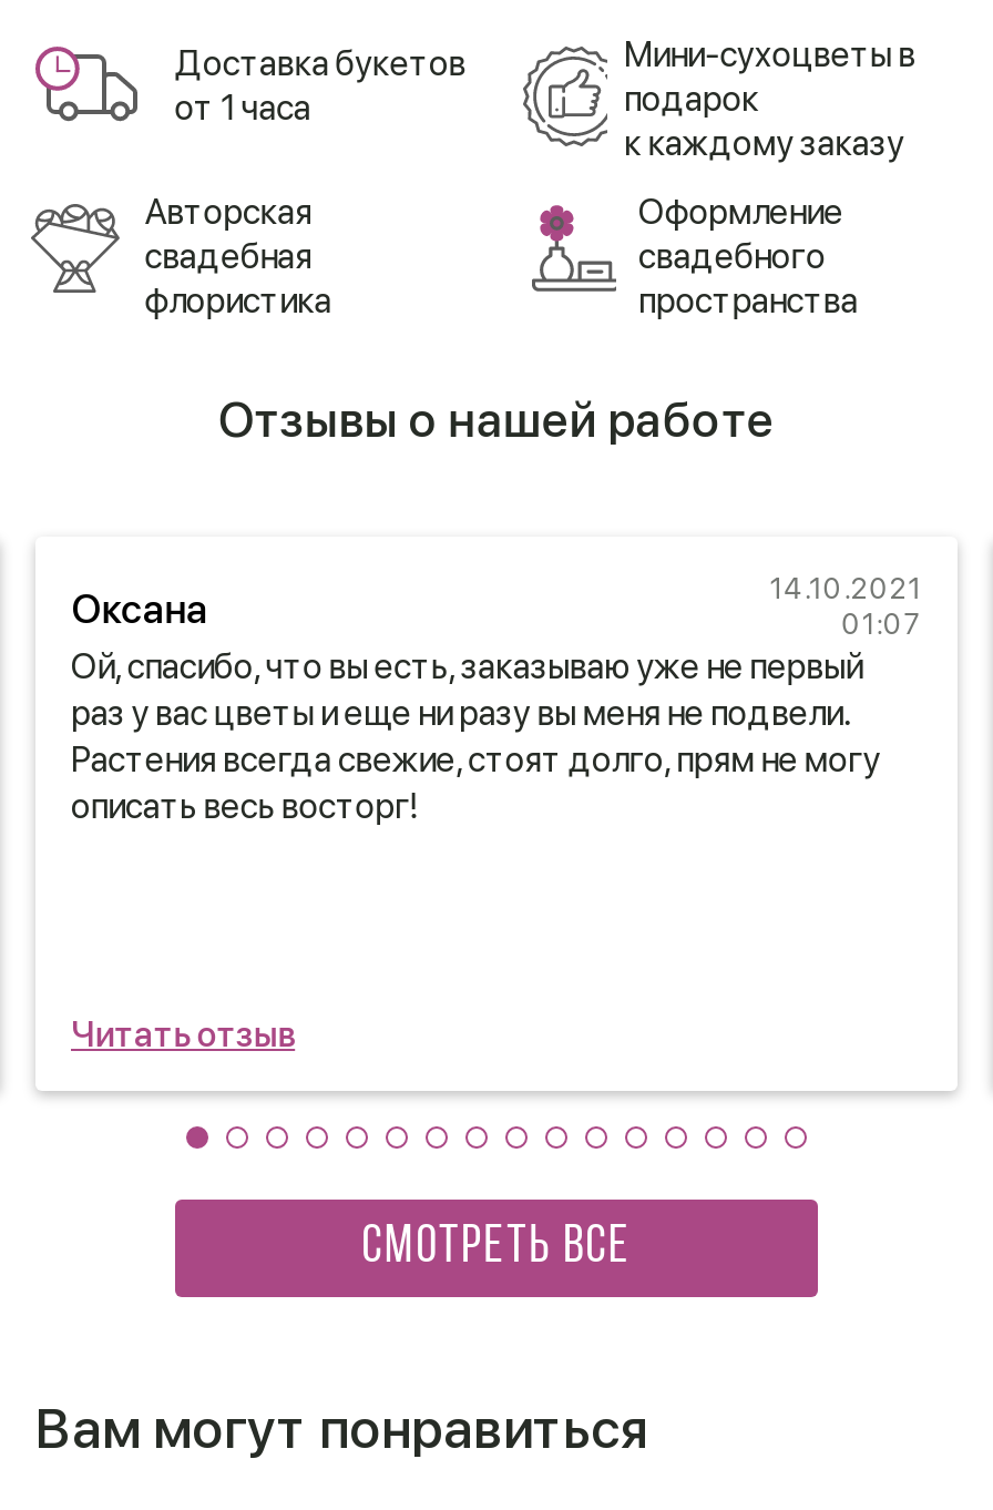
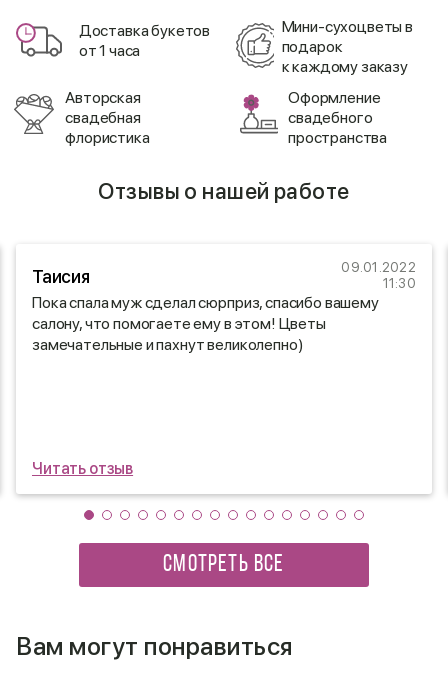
[71,572,922,827] Оксана | 14.10.2021 | 01:07 | Ой, спасибо, что вы есть, заказываю уже не первый | раз у вас цветы и еще ни разу вы меня не подвели. | Растения всегда свежие, стоят долго, прям не могу | описать весь восторг! -> [32,260,416,354] Таисия | 09.01.2022 | 11:30 | Пока спала муж сделал сюрприз, спасибо вашему | салону, что помогаете ему в этом! Цветы | замечательные и пахнут великолепно)

